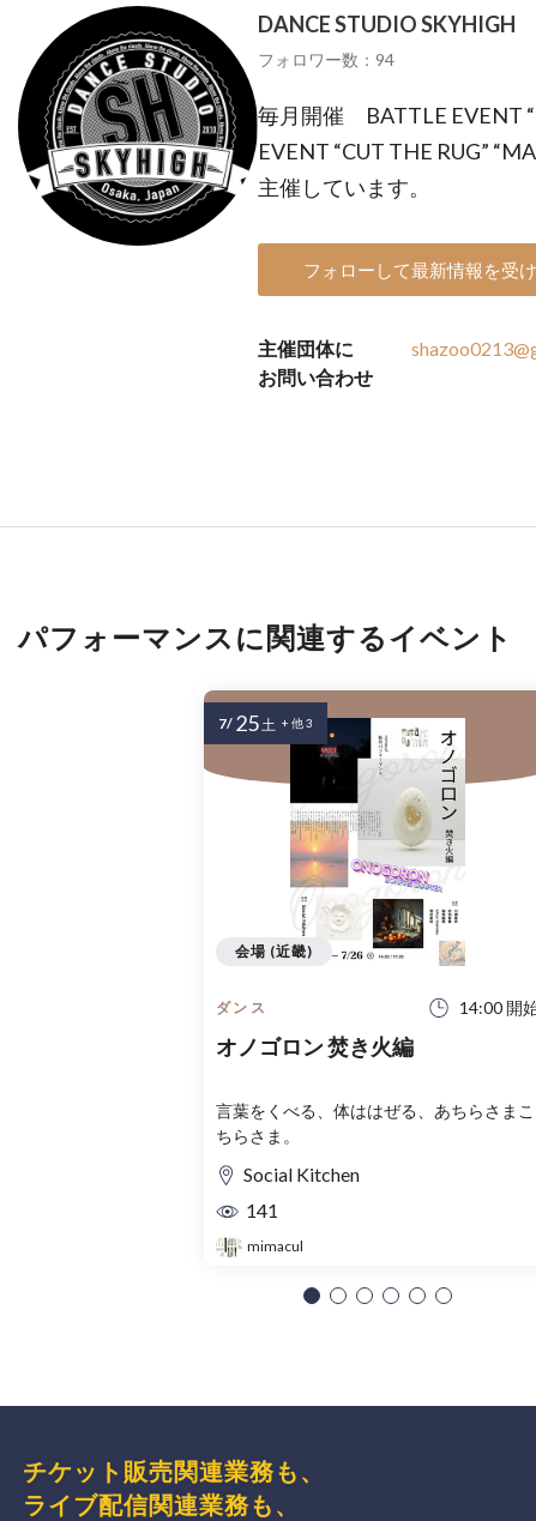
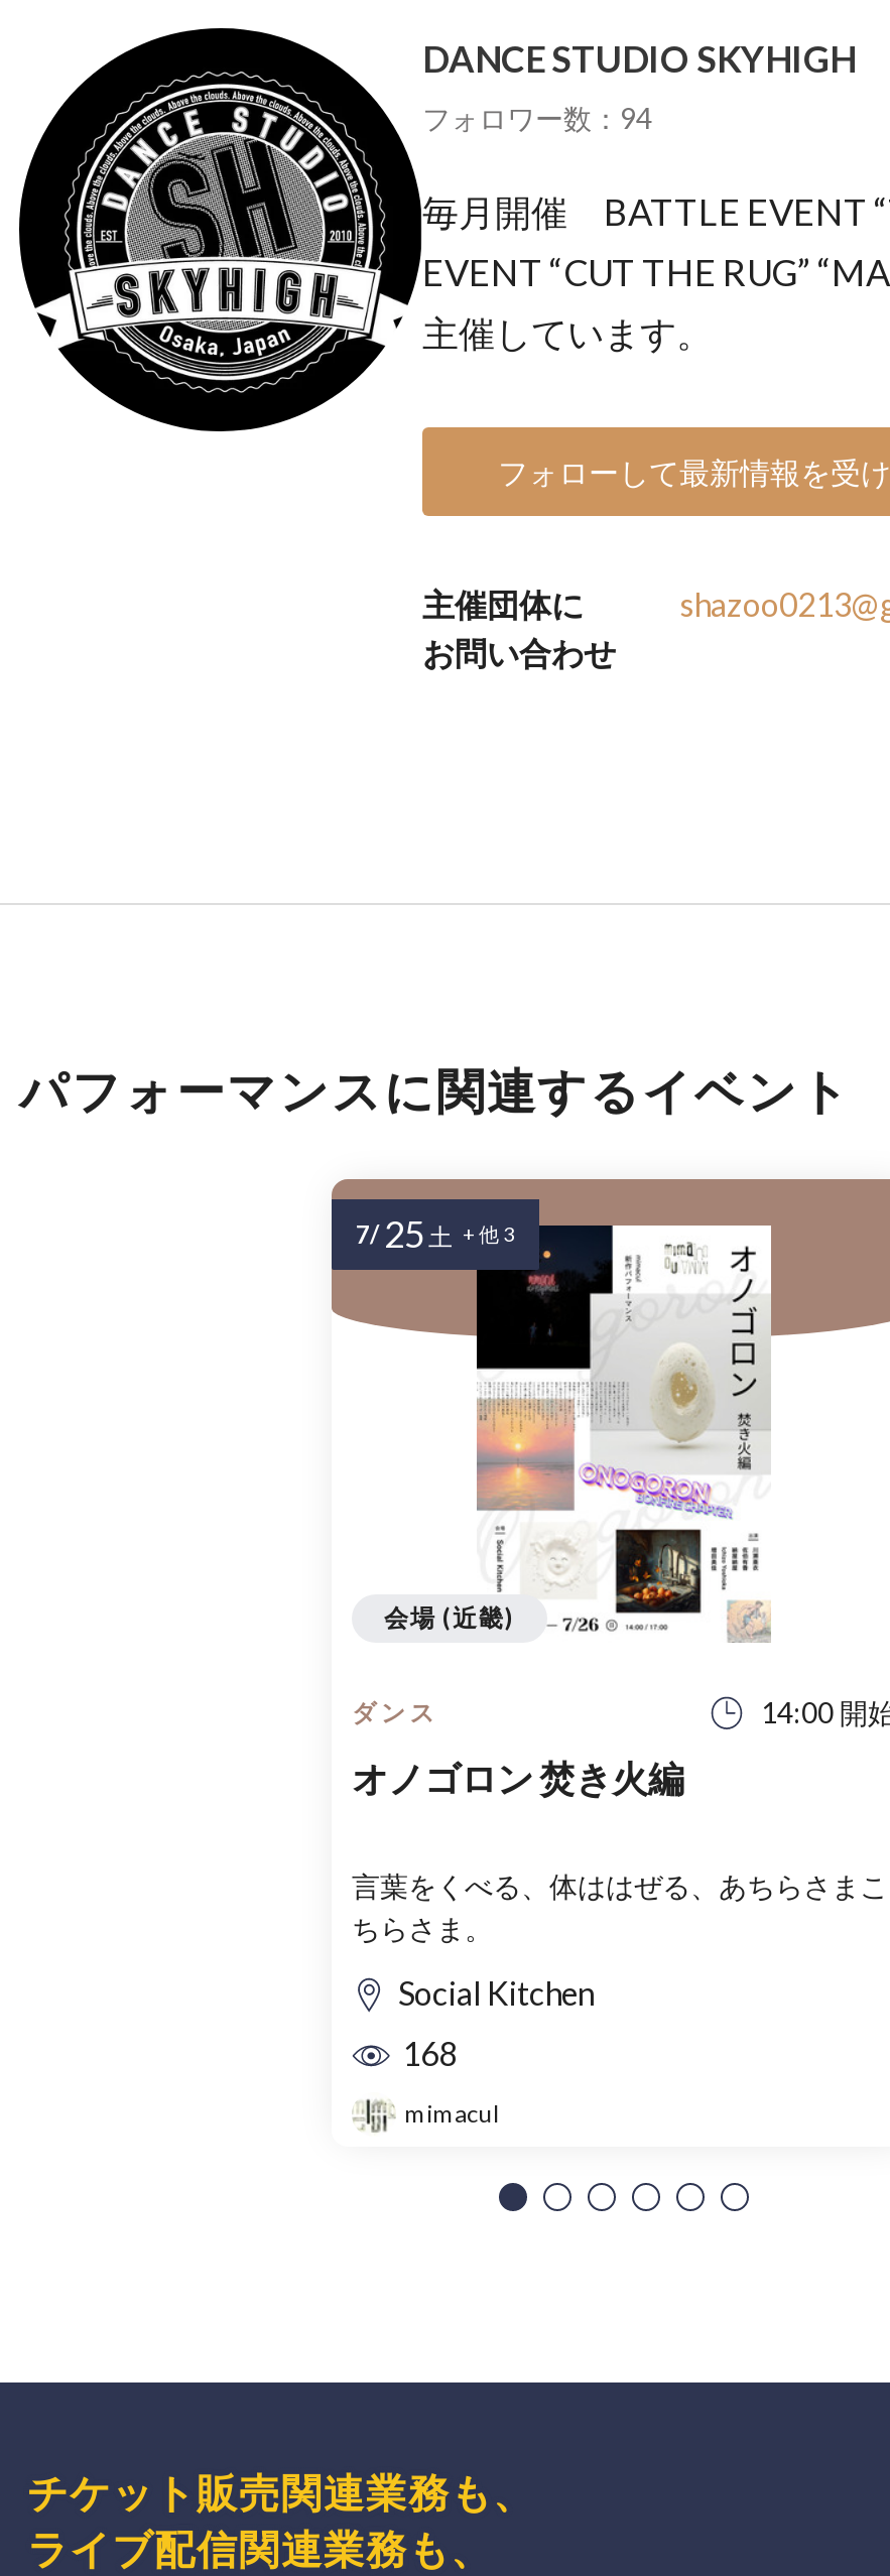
[246,1199,278,1222] 141 -> [402,2035,457,2073] 168

